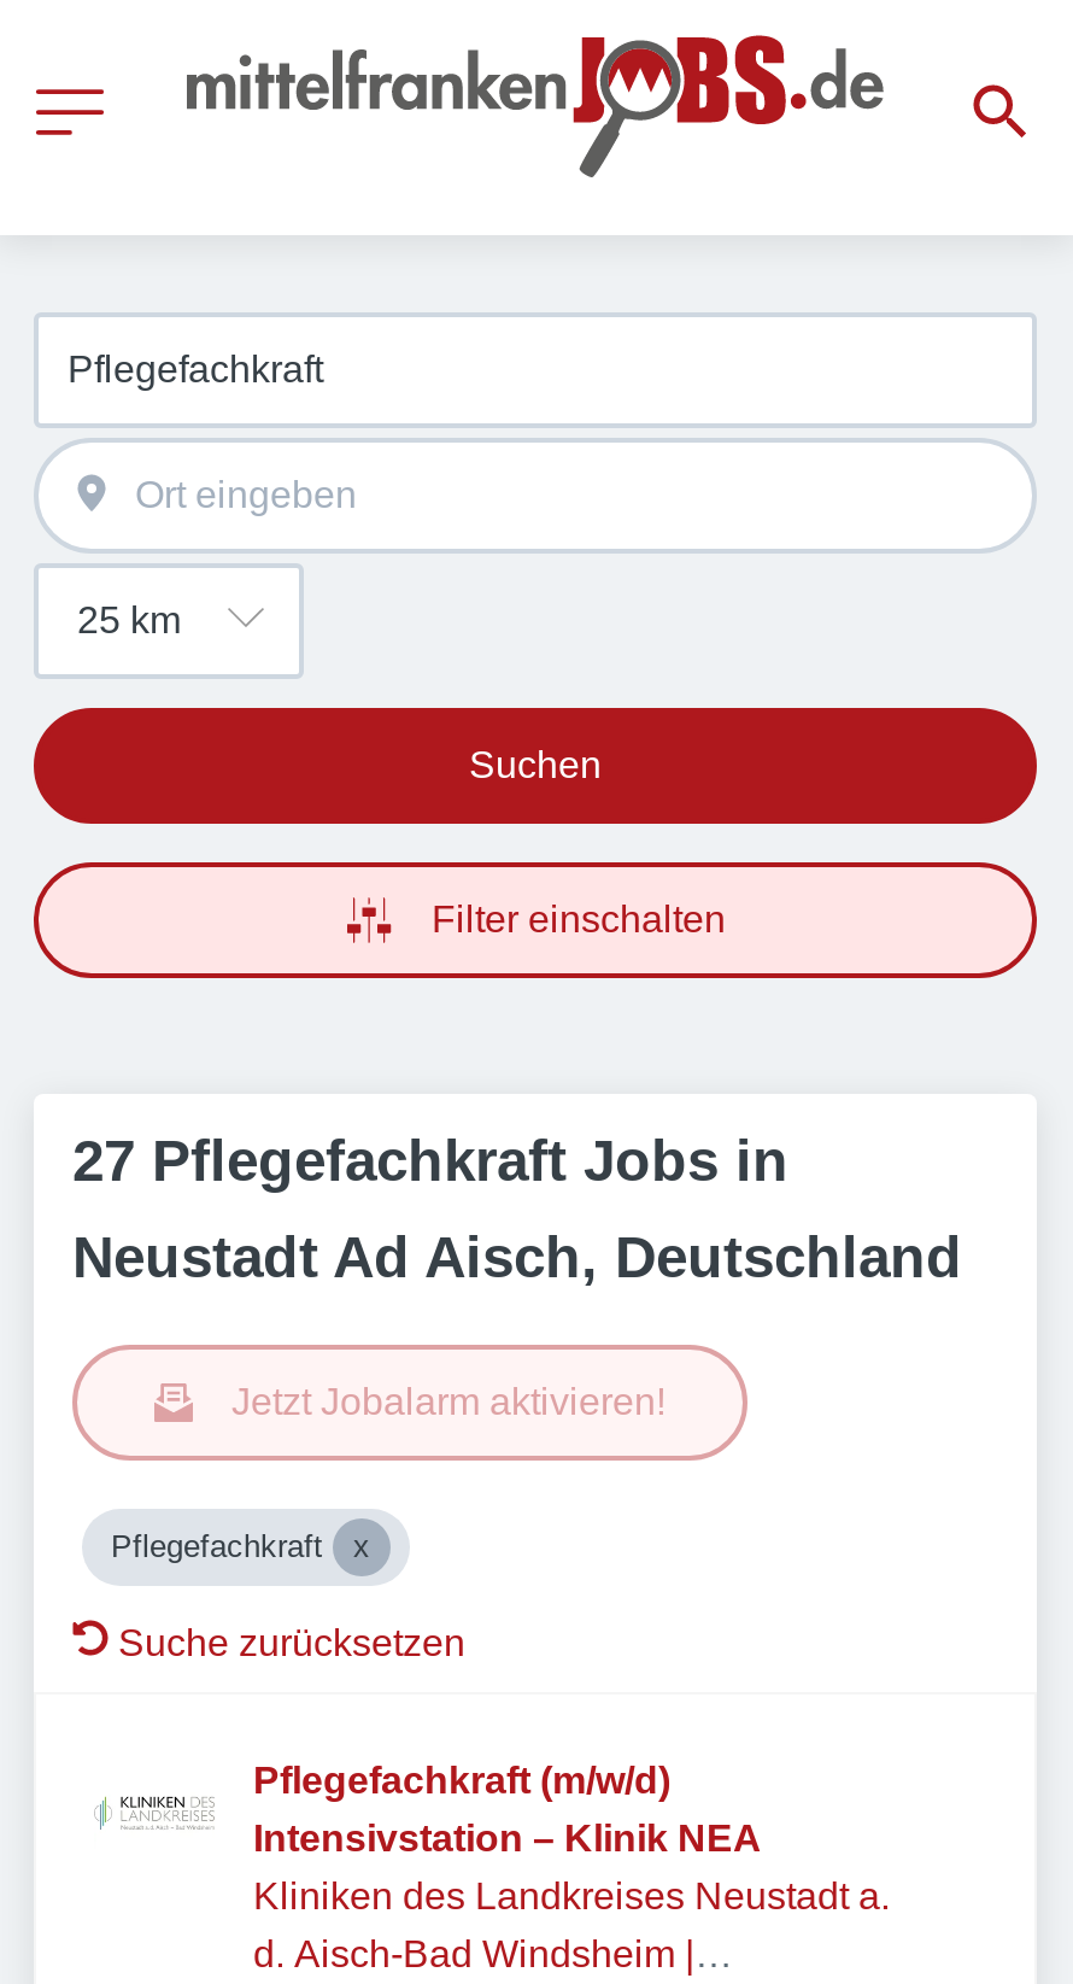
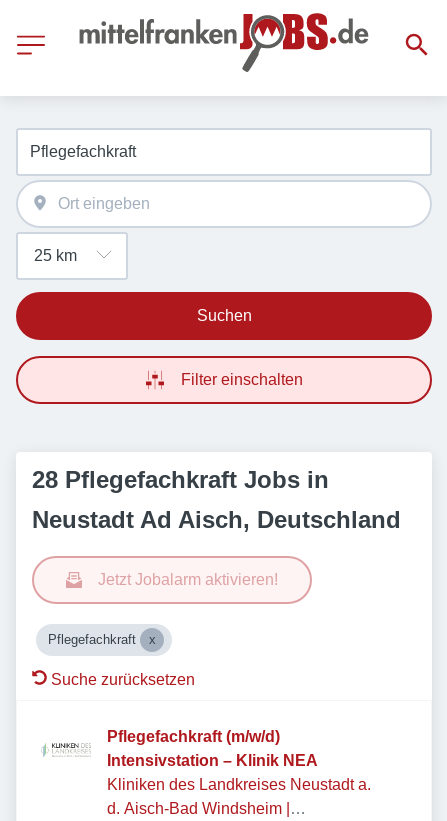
[72,1128,788,1193] 27 Pflegefachkraft Jobs in -> [32,466,329,493] 28 Pflegefachkraft Jobs in

